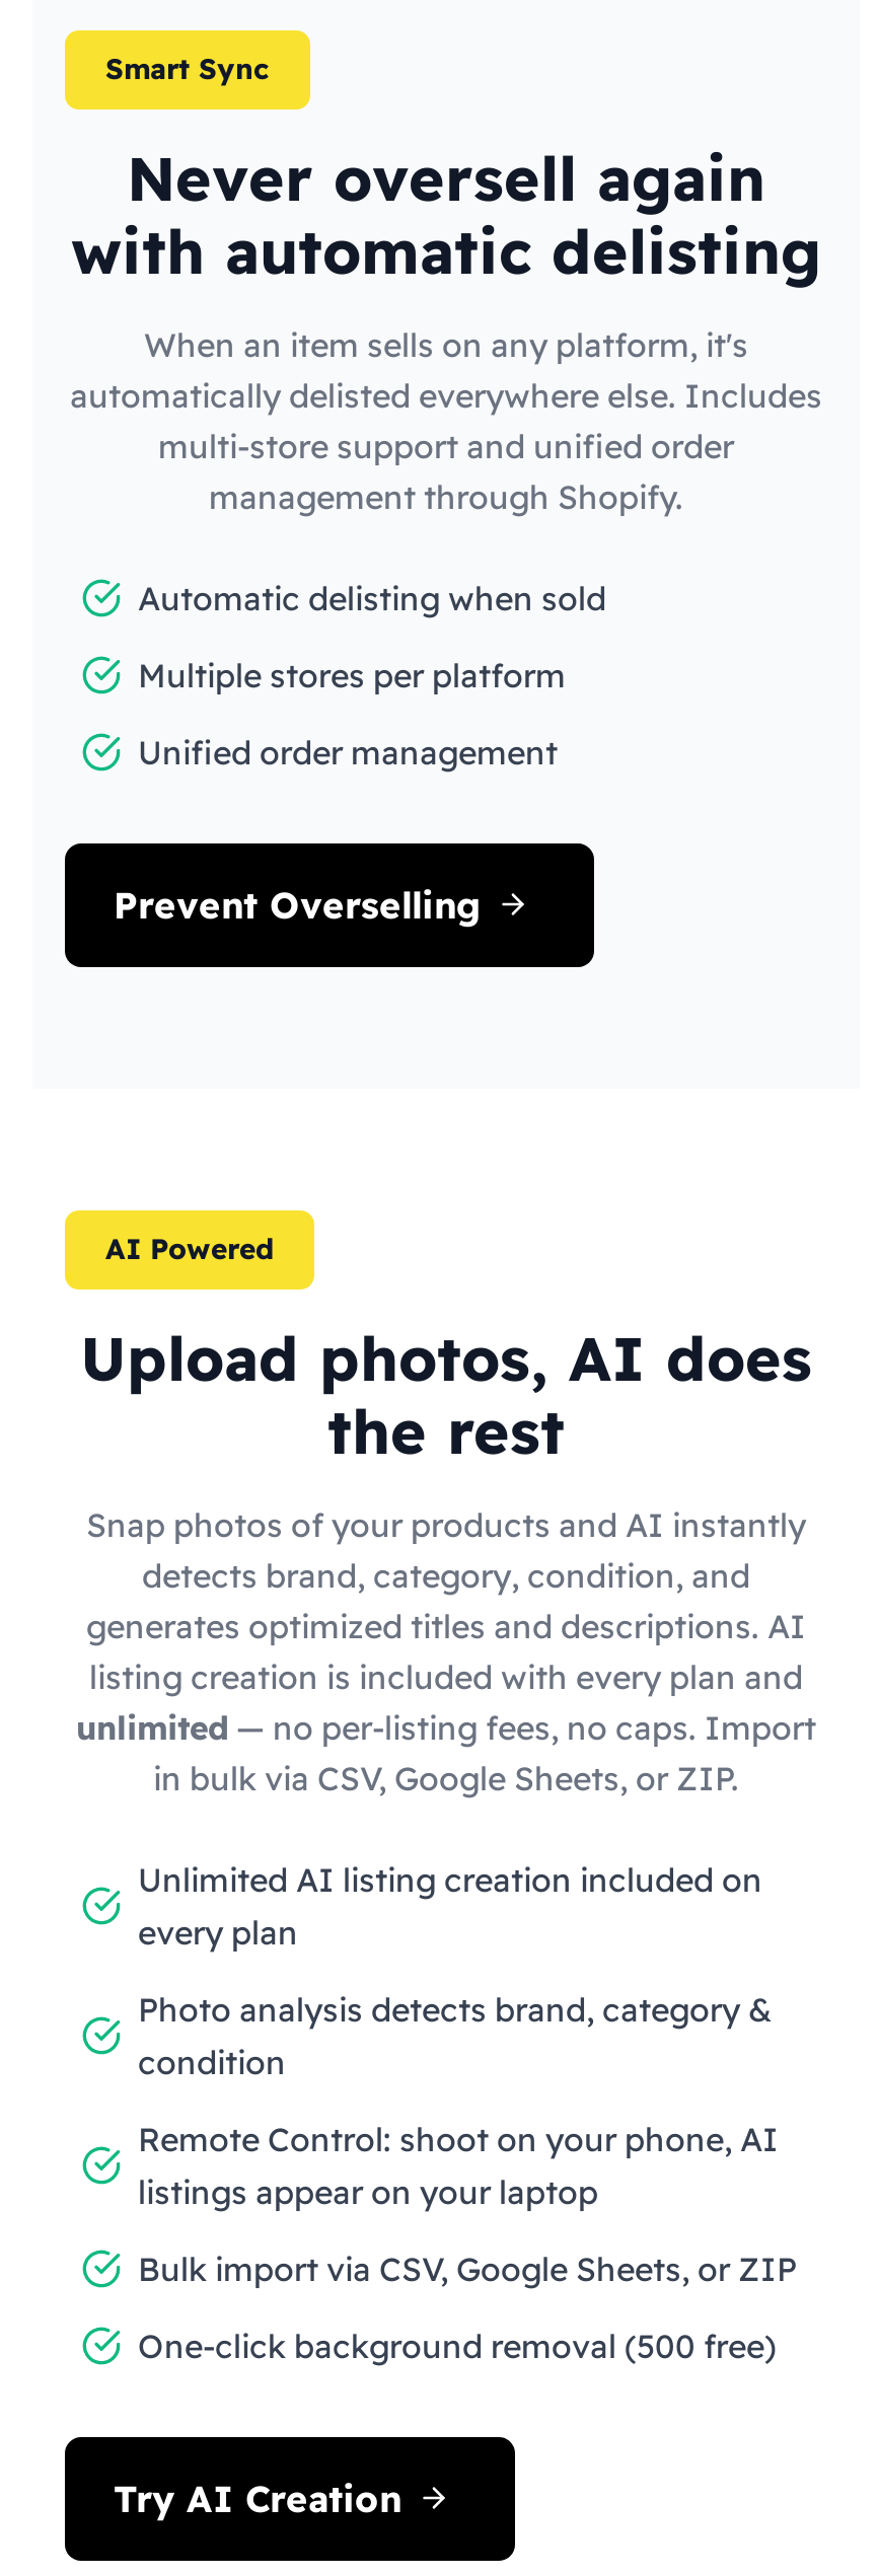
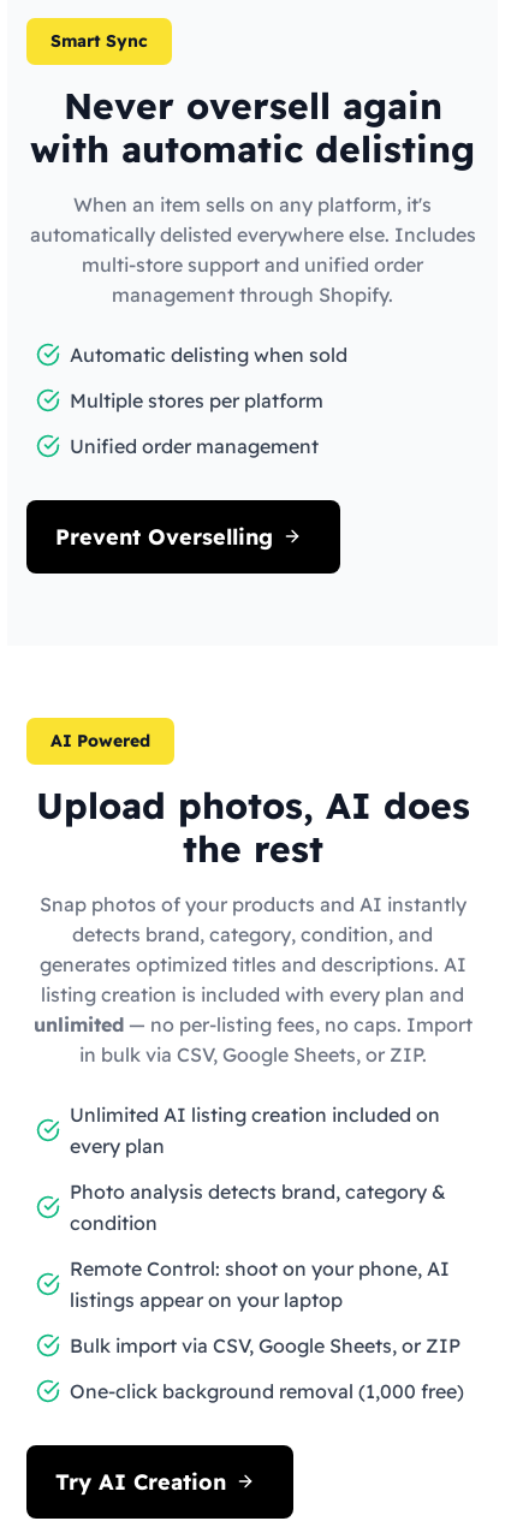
[138,2325,777,2366] One-click background removal (500 free) -> [70,1379,464,1403] One-click background removal (1,000 free)

